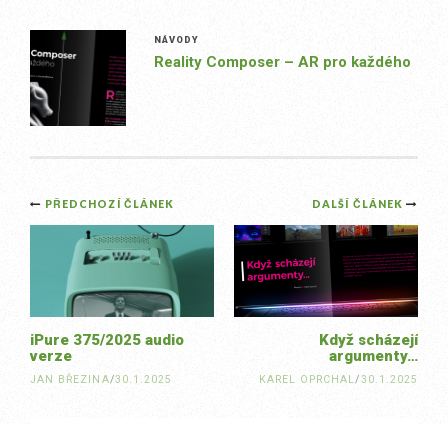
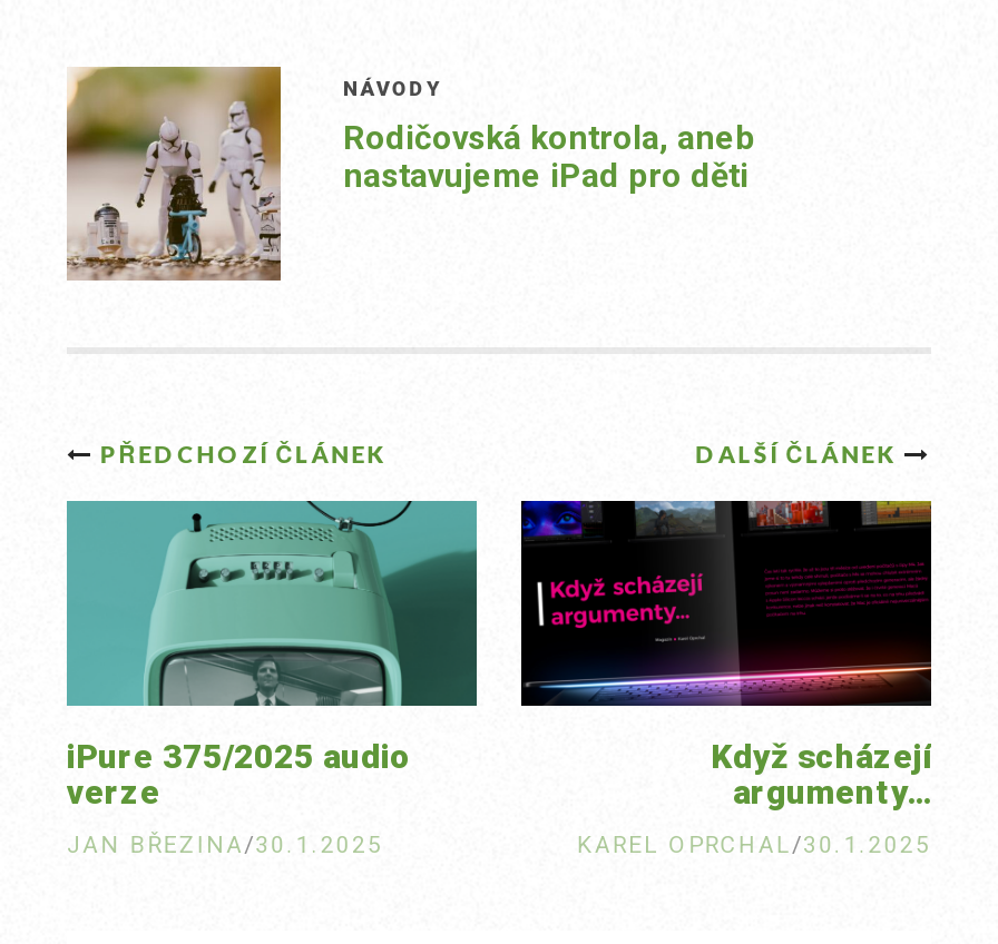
[29,29,411,127] [image] | Reality Composer – AR pro každého -> [65,65,755,283] [image] | Rodičovská kontrola, aneb | nastavujeme iPad pro děti

